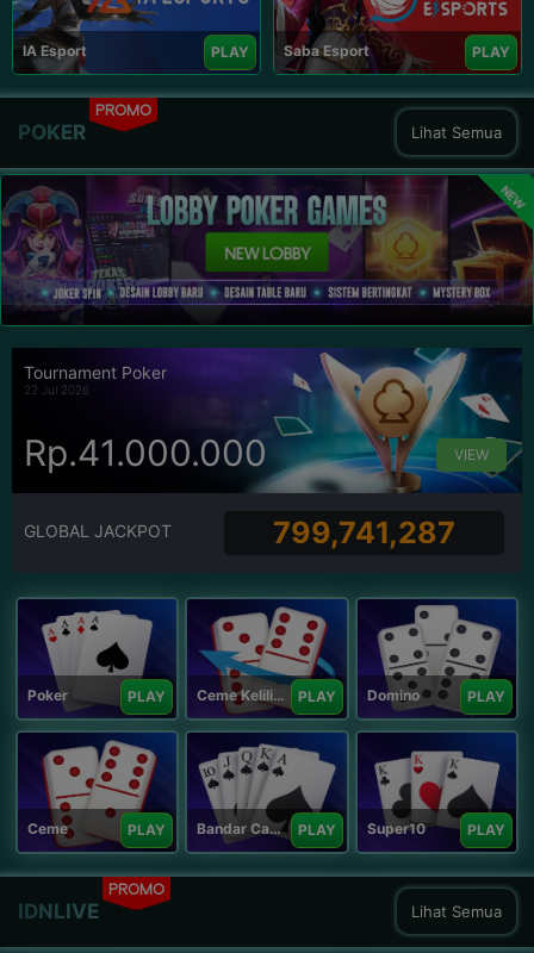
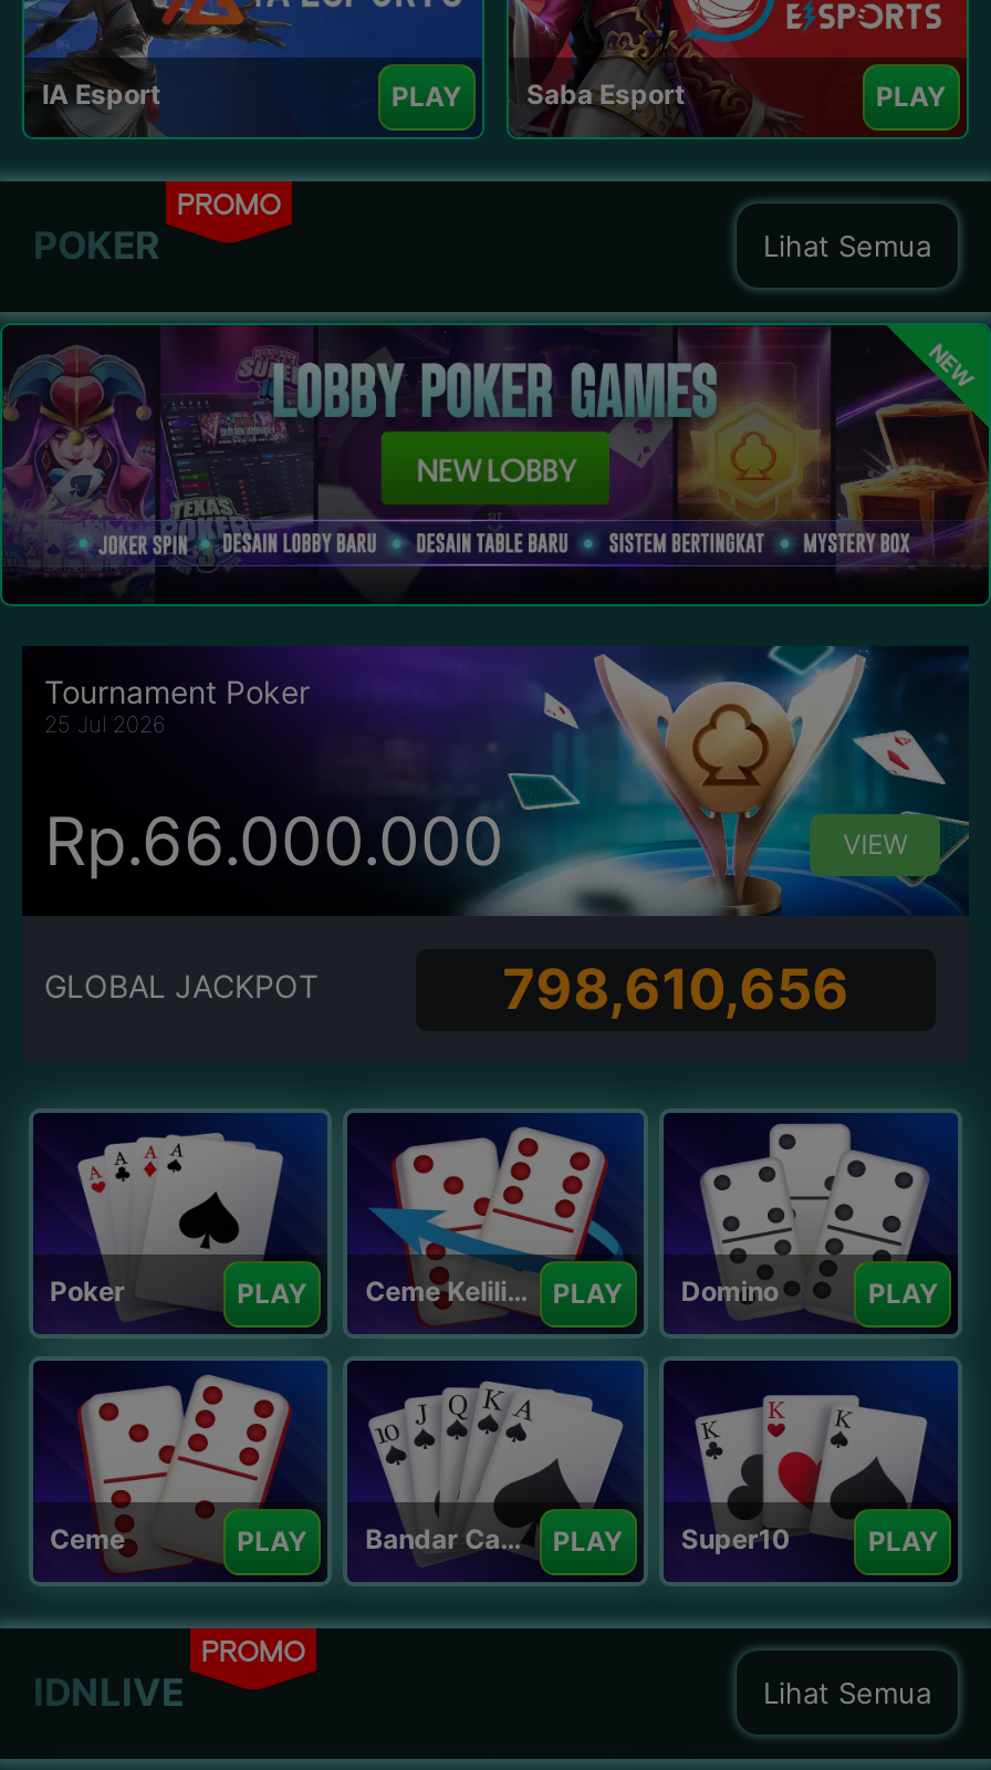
[24,383,89,397] 22 Jul 2026 -> [44,711,166,738] 25 Jul 2026
[24,431,267,474] Rp.41.000.000 -> [44,801,504,881] Rp.66.000.000
[273,514,455,550] 799,741,287 -> [502,955,850,1021] 798,610,656

